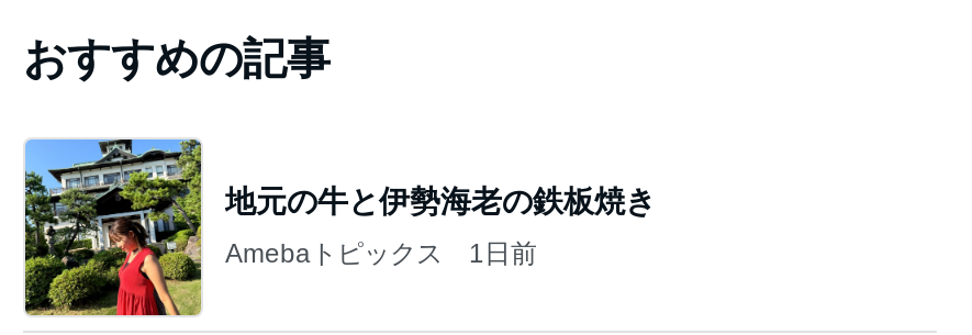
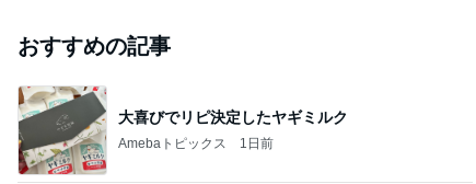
[23,137,656,317] [image] | 地元の牛と伊勢海老の鉄板焼き -> [18,85,348,175] [image] | 大喜びでリピ決定したヤギミルク

